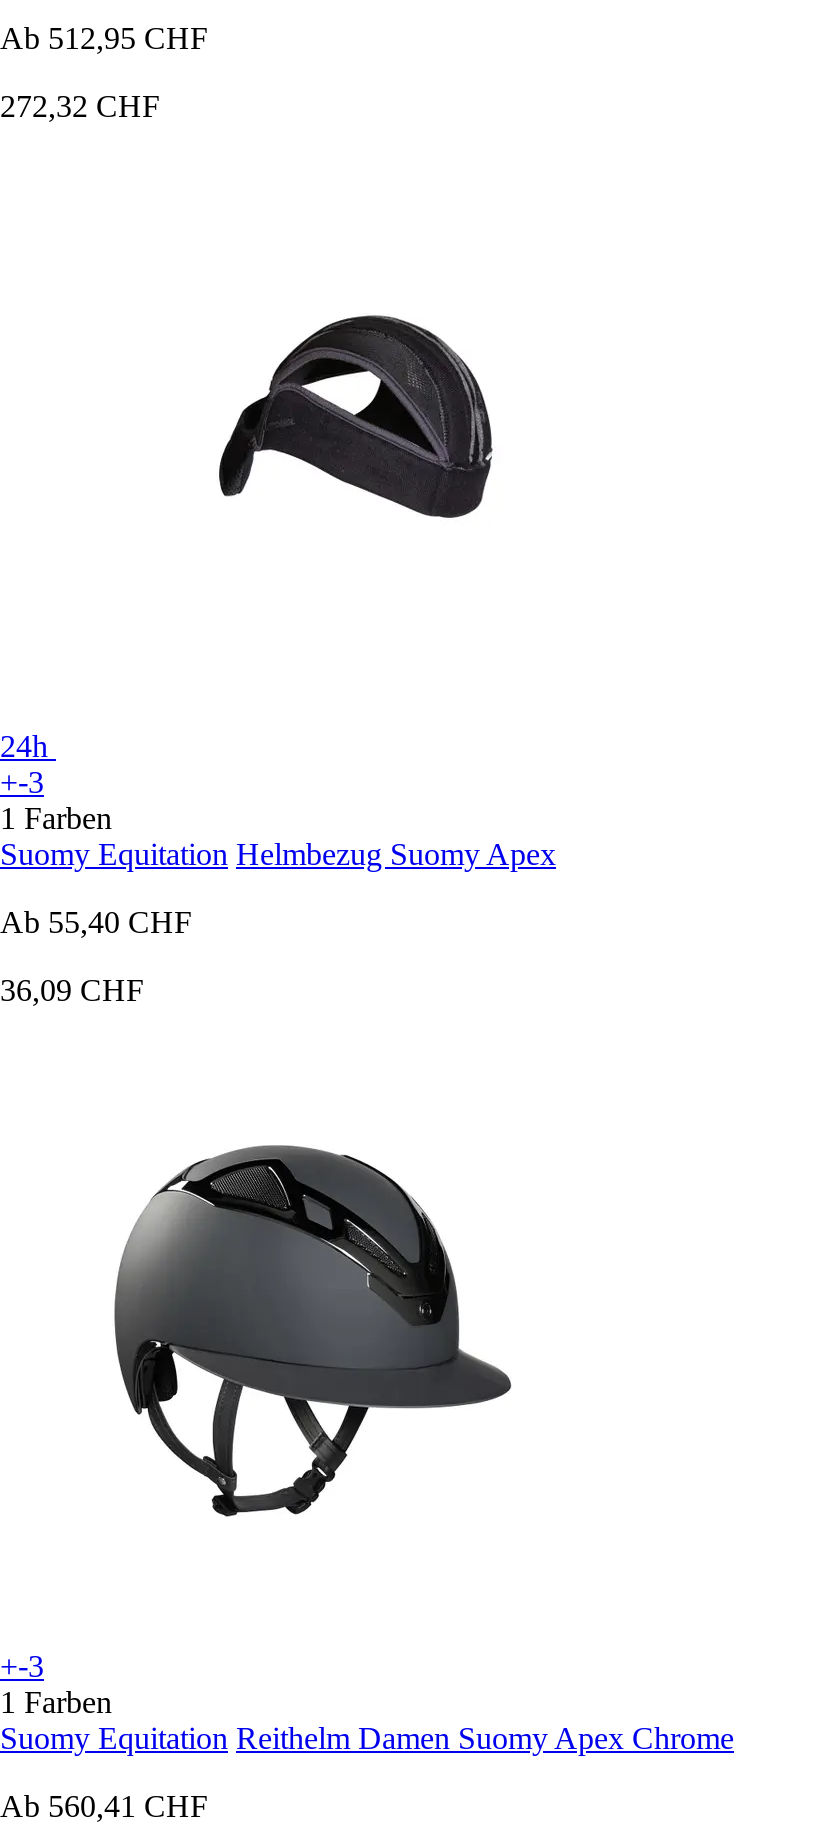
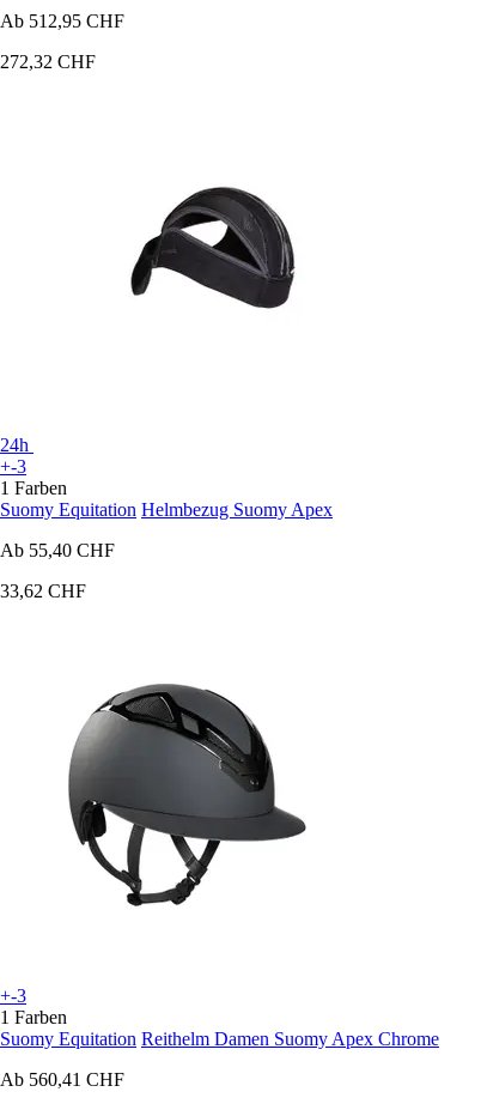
[0,974,144,1008] 36,09 CHF -> [0,581,86,601] 33,62 CHF

